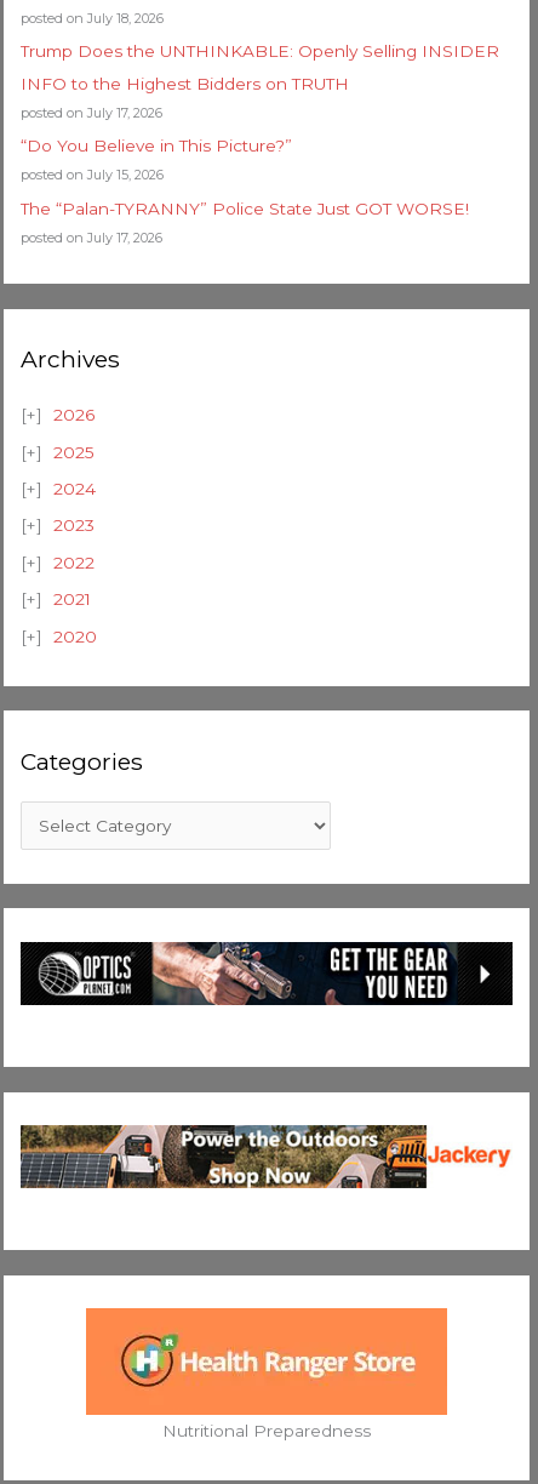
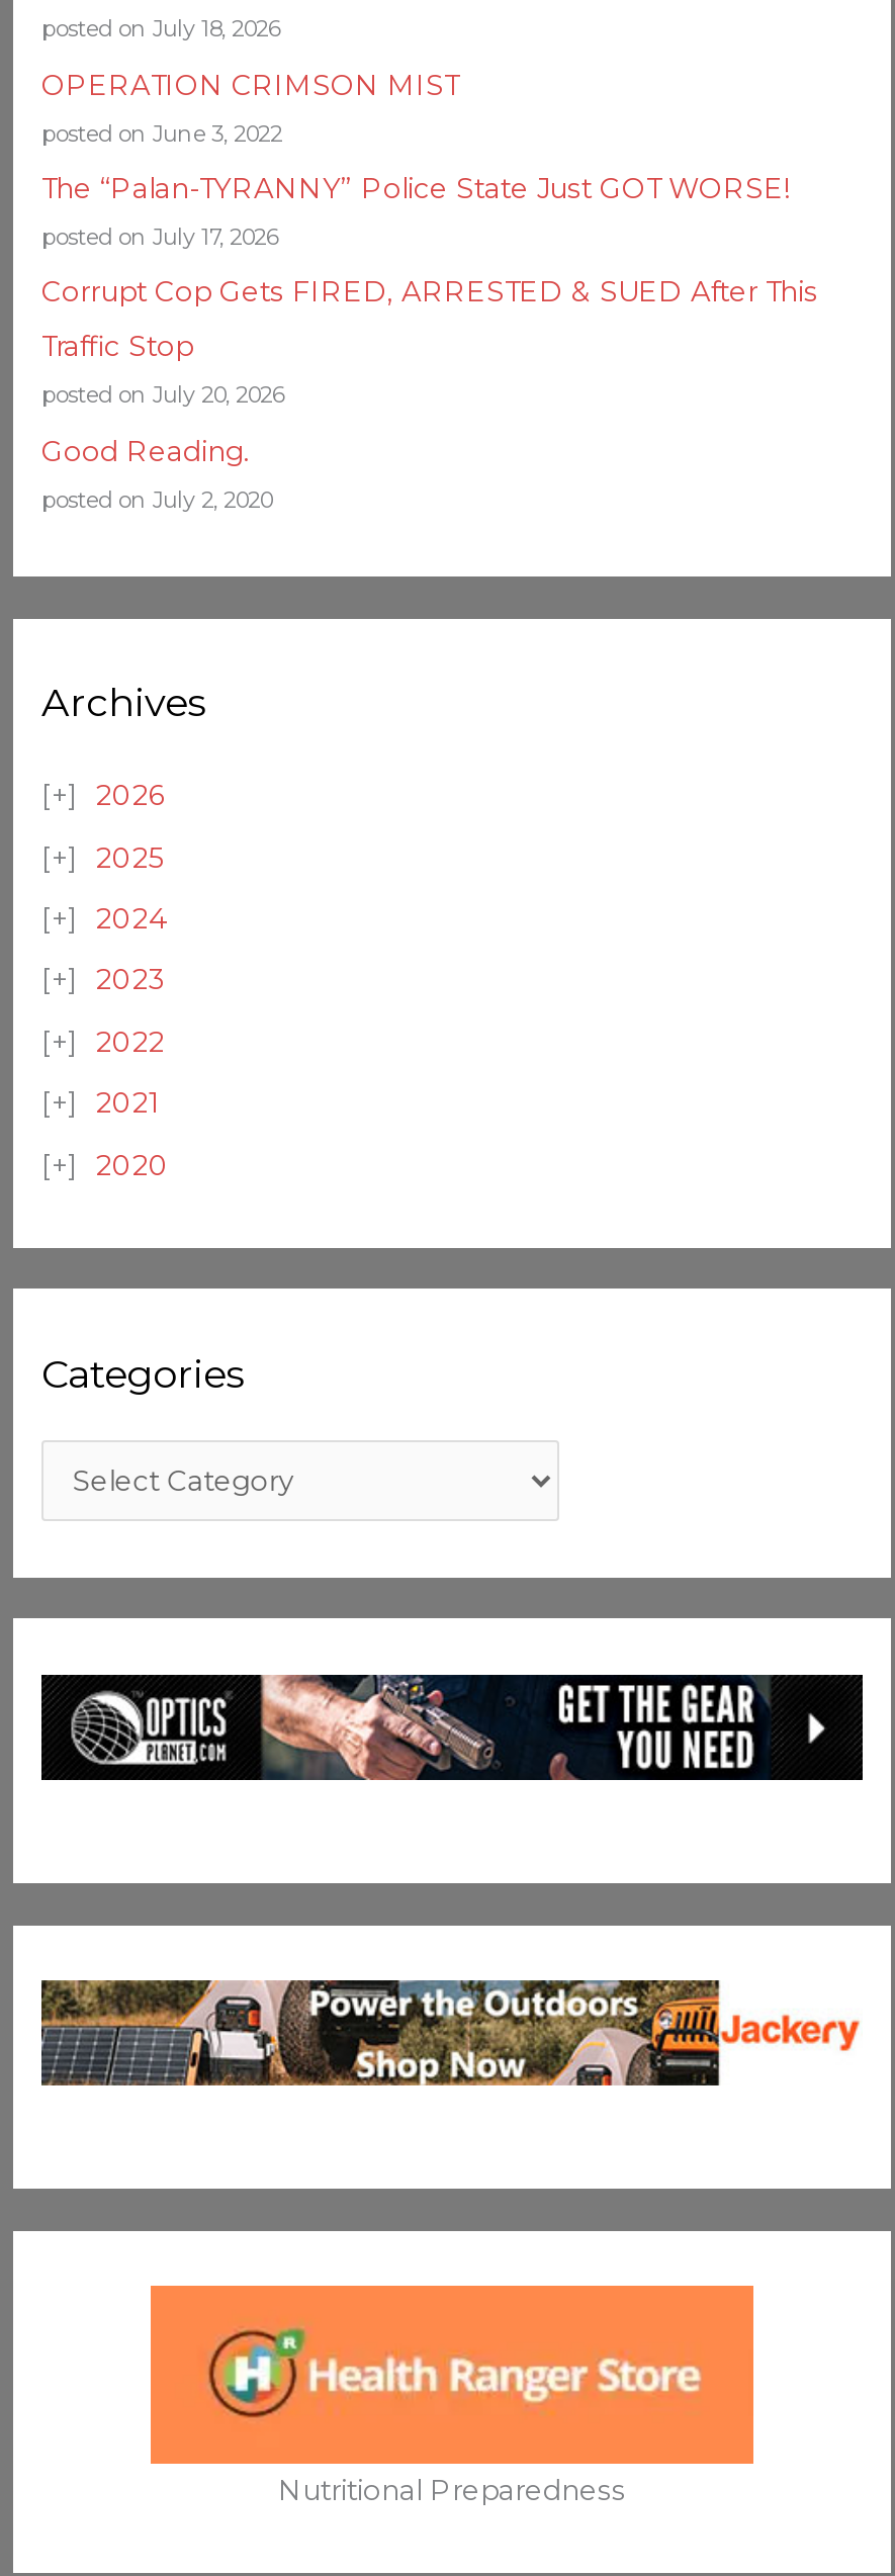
[21,41,499,183] Trump Does the UNTHINKABLE: Openly Selling INSIDER | INFO to the Highest Bidders on TRUTH | posted on July 17, 2026 | “Do You Believe in This Picture?” | posted on July 15, 2026 -> [41,68,458,146] OPERATION CRIMSON MIST | posted on June 3, 2022
moved [21,198,469,246] -> [41,172,790,250]: The “Palan-TYRANNY” Police State Just GOT WORSE! | posted on July 17, 2026
none -> [41,276,818,513] Corrupt Cop Gets FIRED, ARRESTED & SUED After This | Traffic Stop | posted on July 20, 2026 | Good Reading. | posted on July 2, 2020

